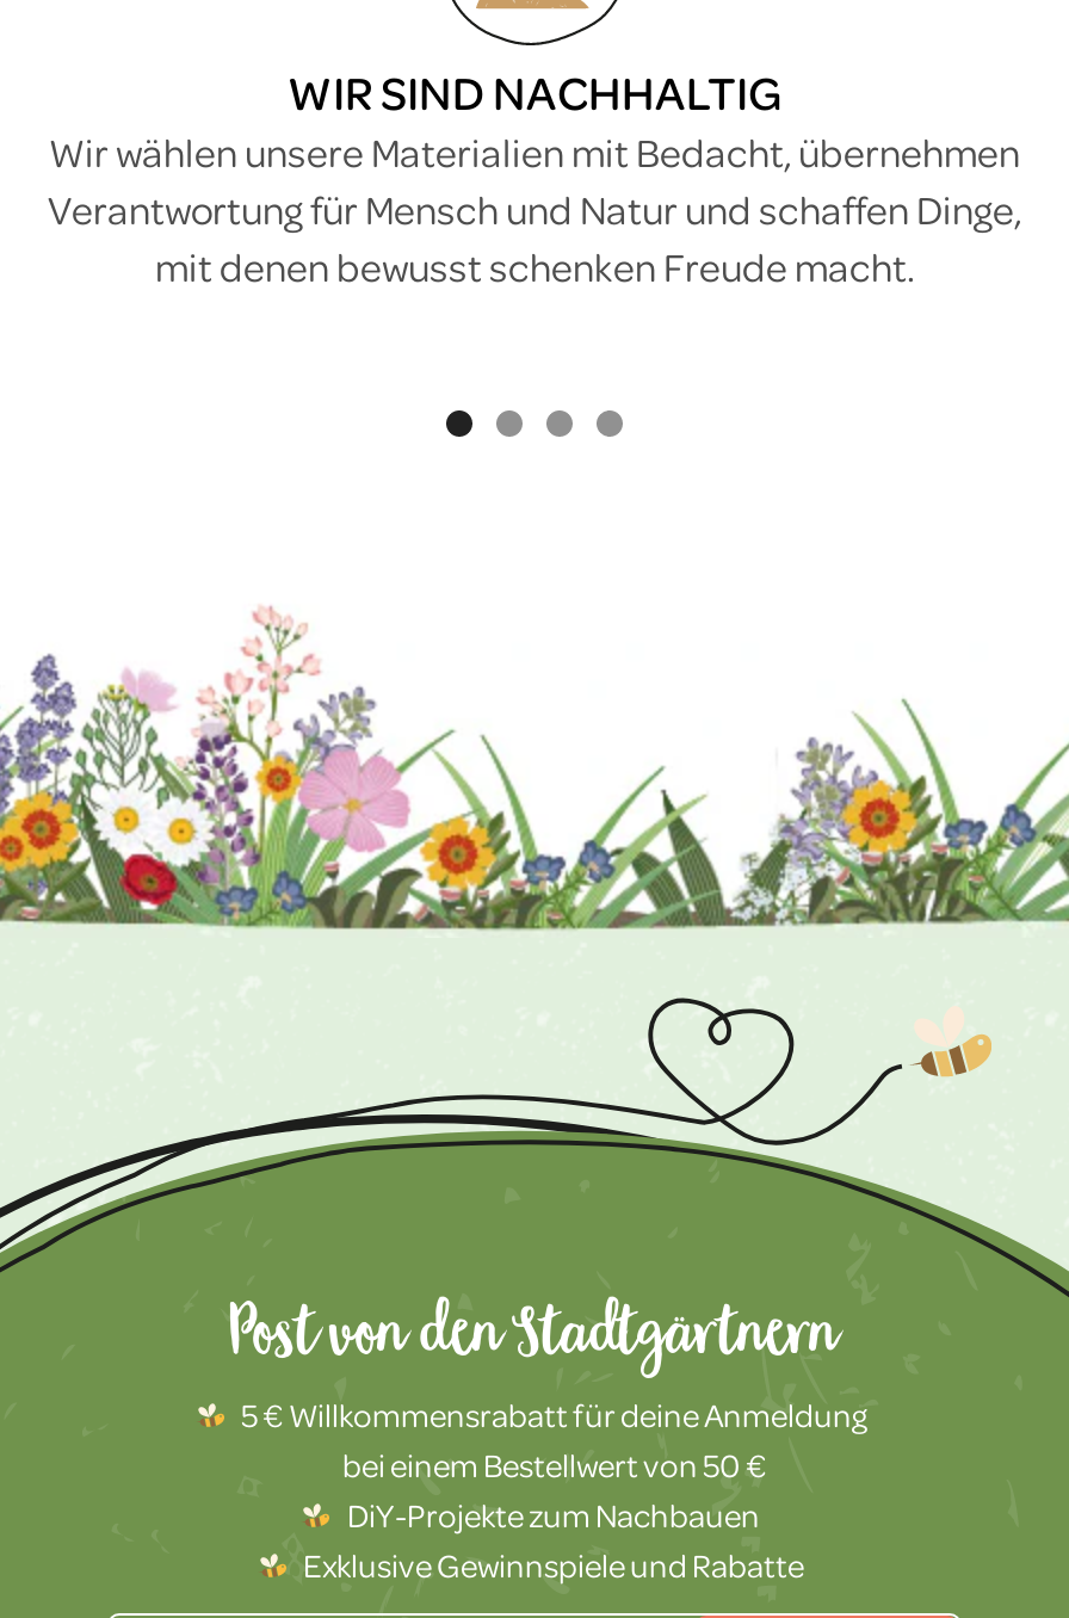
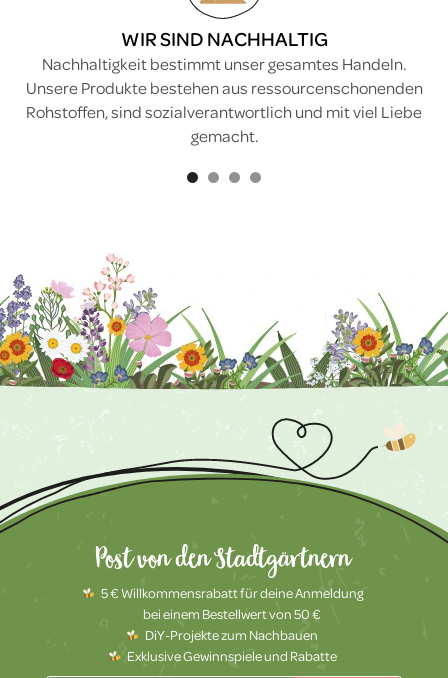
[48,127,1021,292] Wir wählen unsere Materialien mit Bedacht, übernehmen | Verantwortung für Mensch und Natur und schaffen Dinge, | mit denen bewusst schenken Freude macht. -> [25,53,422,146] Nachhaltigkeit bestimmt unser gesamtes Handeln. | Unsere Produkte bestehen aus ressourcenschonenden | Rohstoffen, sind sozialverantwortlich und mit viel Liebe | gemacht.

